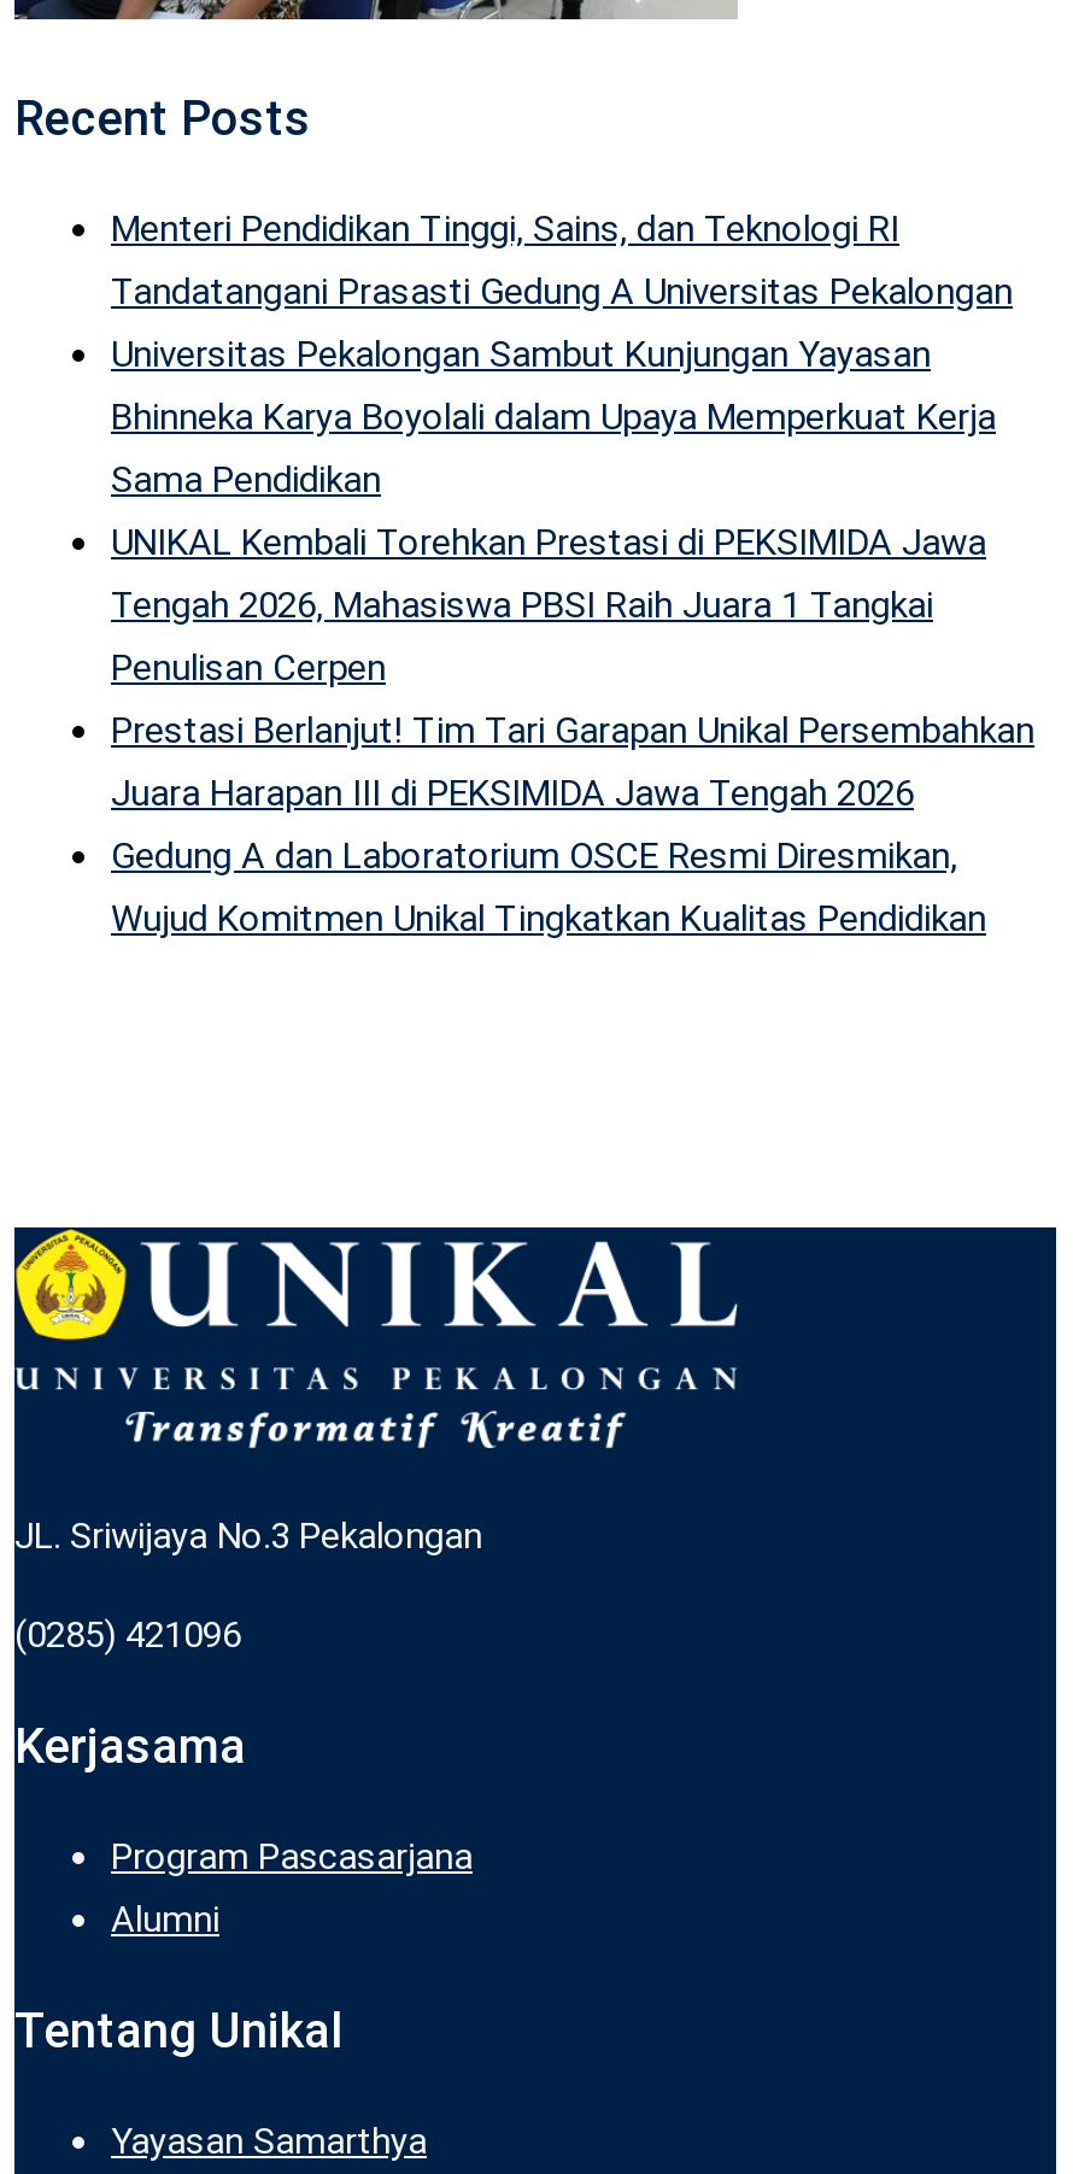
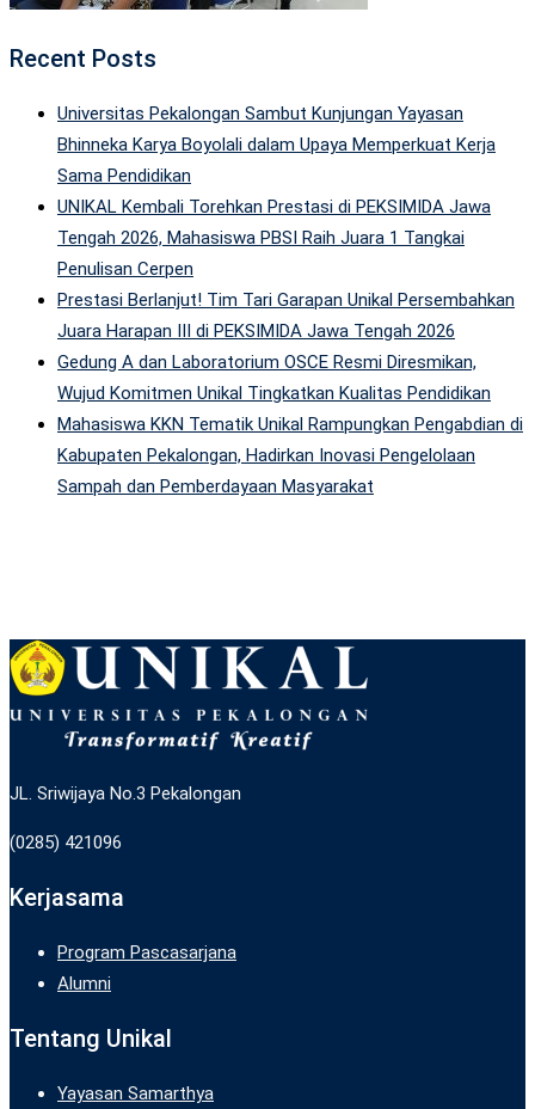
[111,206,1013,313] Menteri Pendidikan Tinggi, Sains, dan Teknologi RI | Tandatangani Prasasti Gedung A Universitas Pekalongan -> none
moved [111,332,1034,940] -> [57,102,515,403]: Universitas Pekalongan Sambut Kunjungan Yayasan | Bhinneka Karya Boyolali dalam Upaya Memperkuat Kerja | Sama Pendidikan | ... | Gedung A dan Laboratorium OSCE Resmi Diresmikan, | Wujud Komitmen Unikal Tingkatkan Kualitas Pendidikan
none -> [57,413,523,497] Mahasiswa KKN Tematik Unikal Rampungkan Pengabdian di | Kabupaten Pekalongan, Hadirkan Inovasi Pengelolaan | Sampah dan Pemberdayaan Masyarakat

